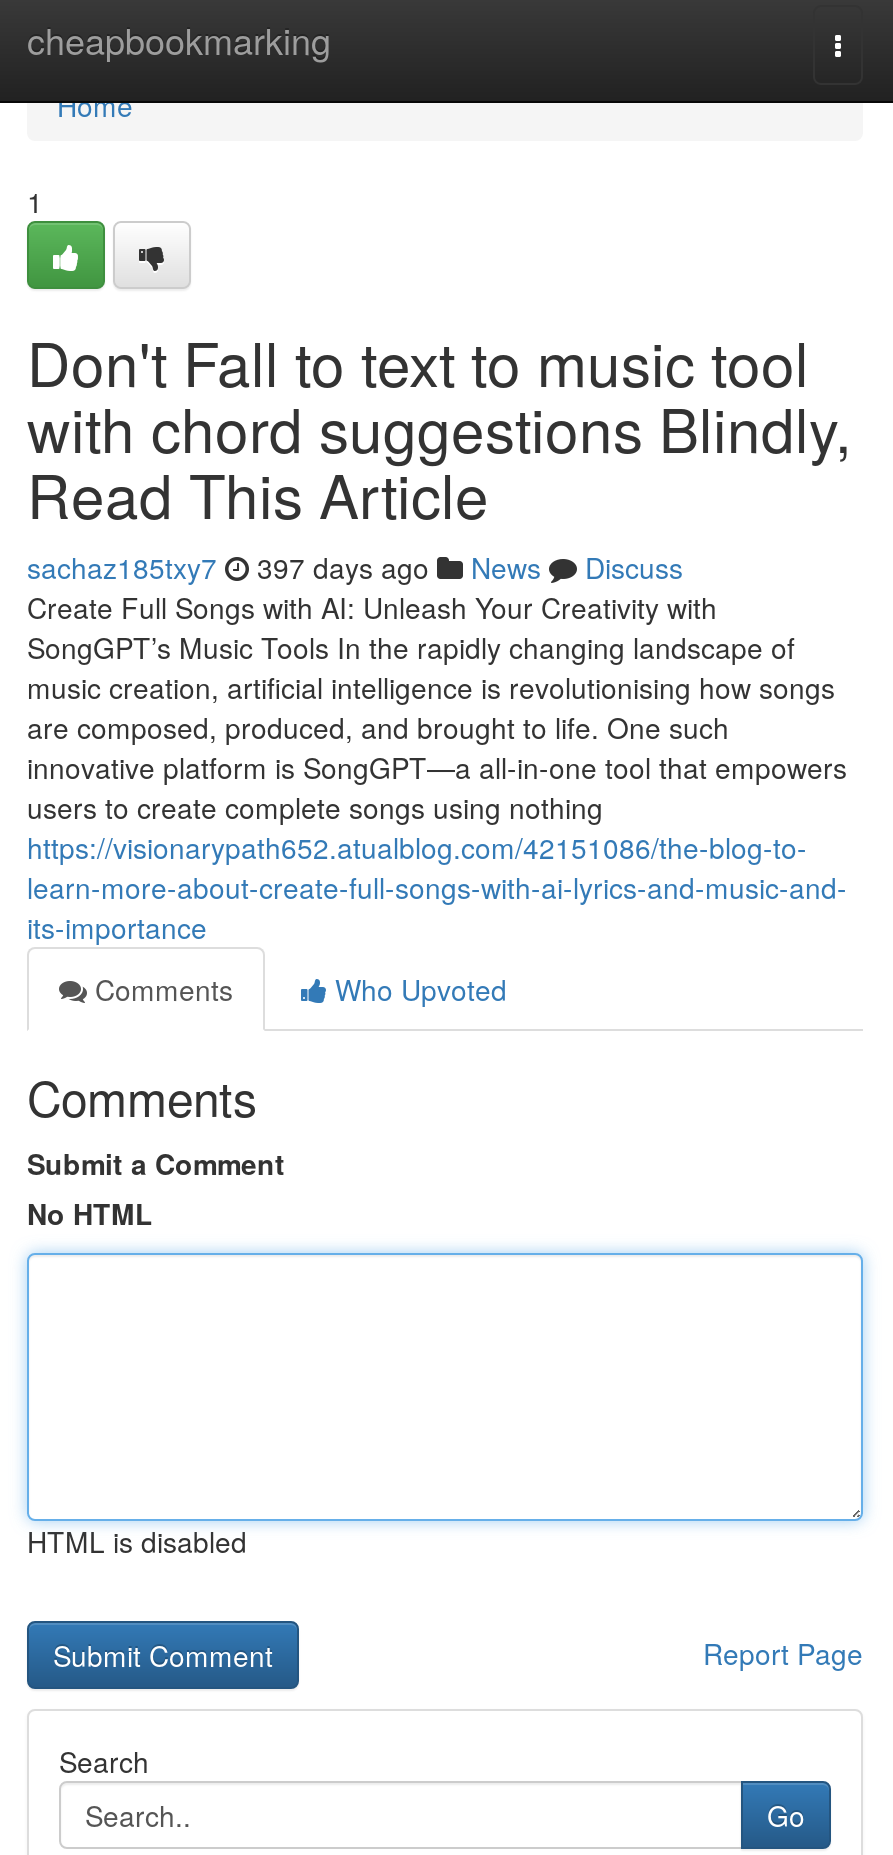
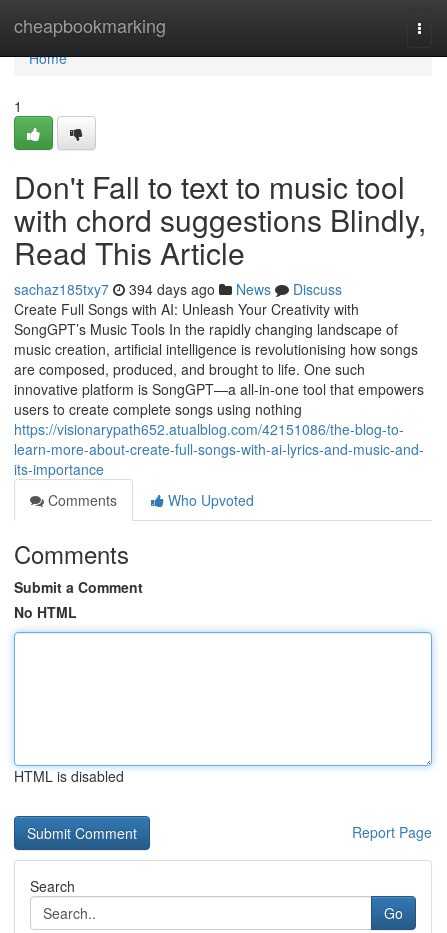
[27,547,683,587] sachaz185txy7 397 days ago News Discuss -> [14,279,342,299] sachaz185txy7 394 days ago News Discuss

